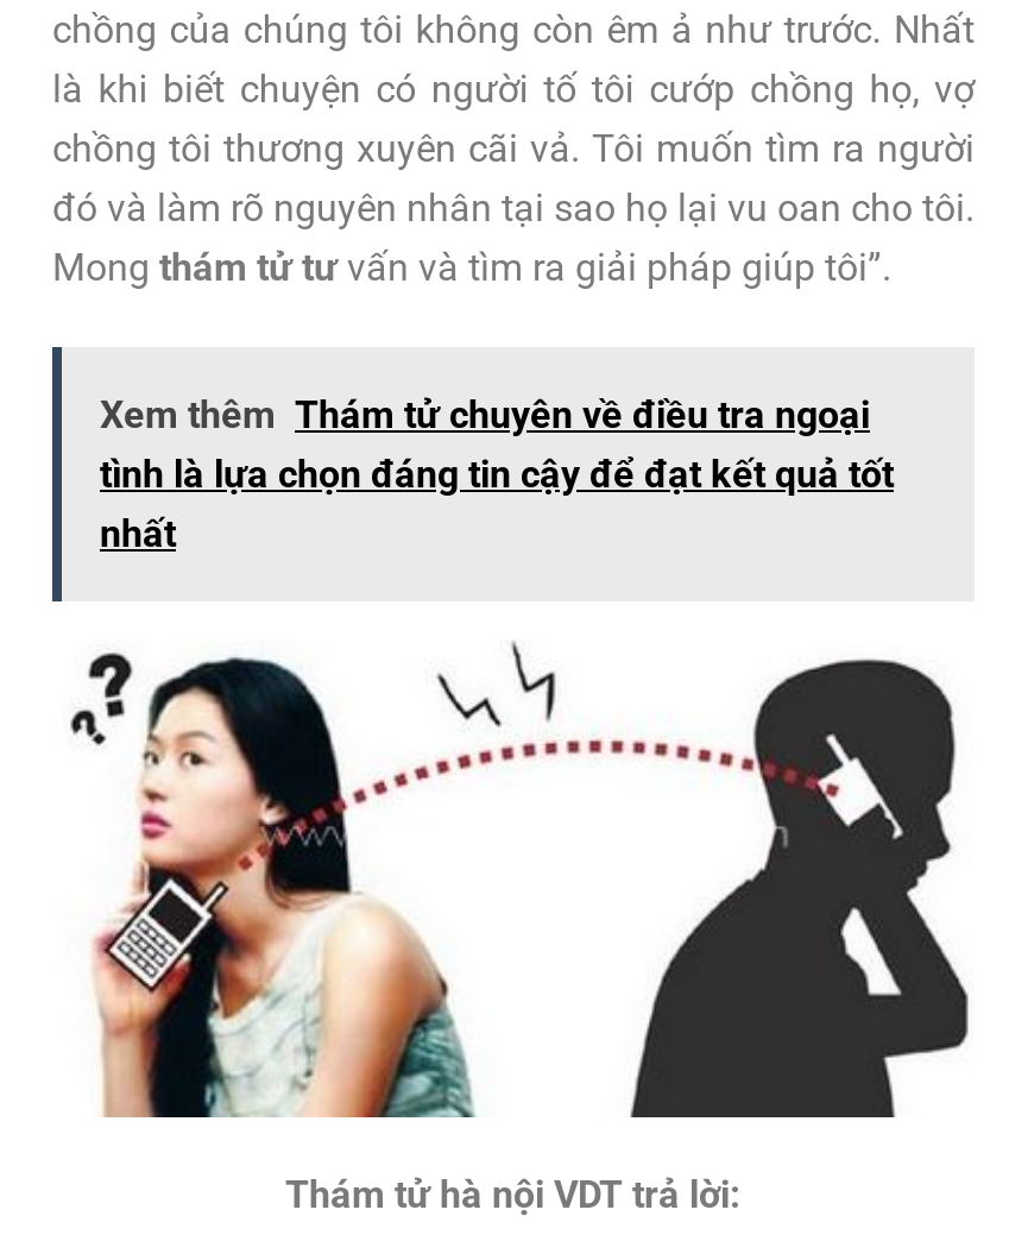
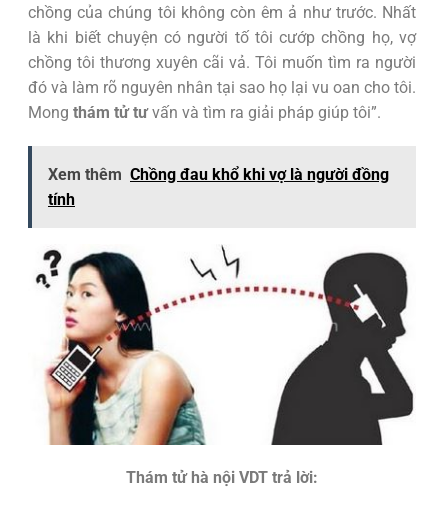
[100,392,894,556] Xem thêm Thám tử chuyên về điều tra ngoại | tình là lựa chọn đáng tin cậy để đạt kết quả tốt | nhất -> [48,165,389,209] Xem thêm Chồng đau khổ khi vợ là người đồng | tính

